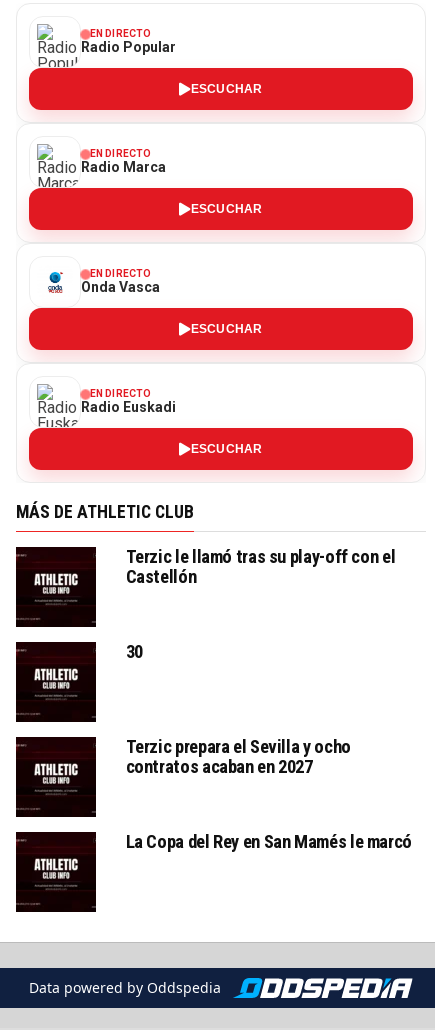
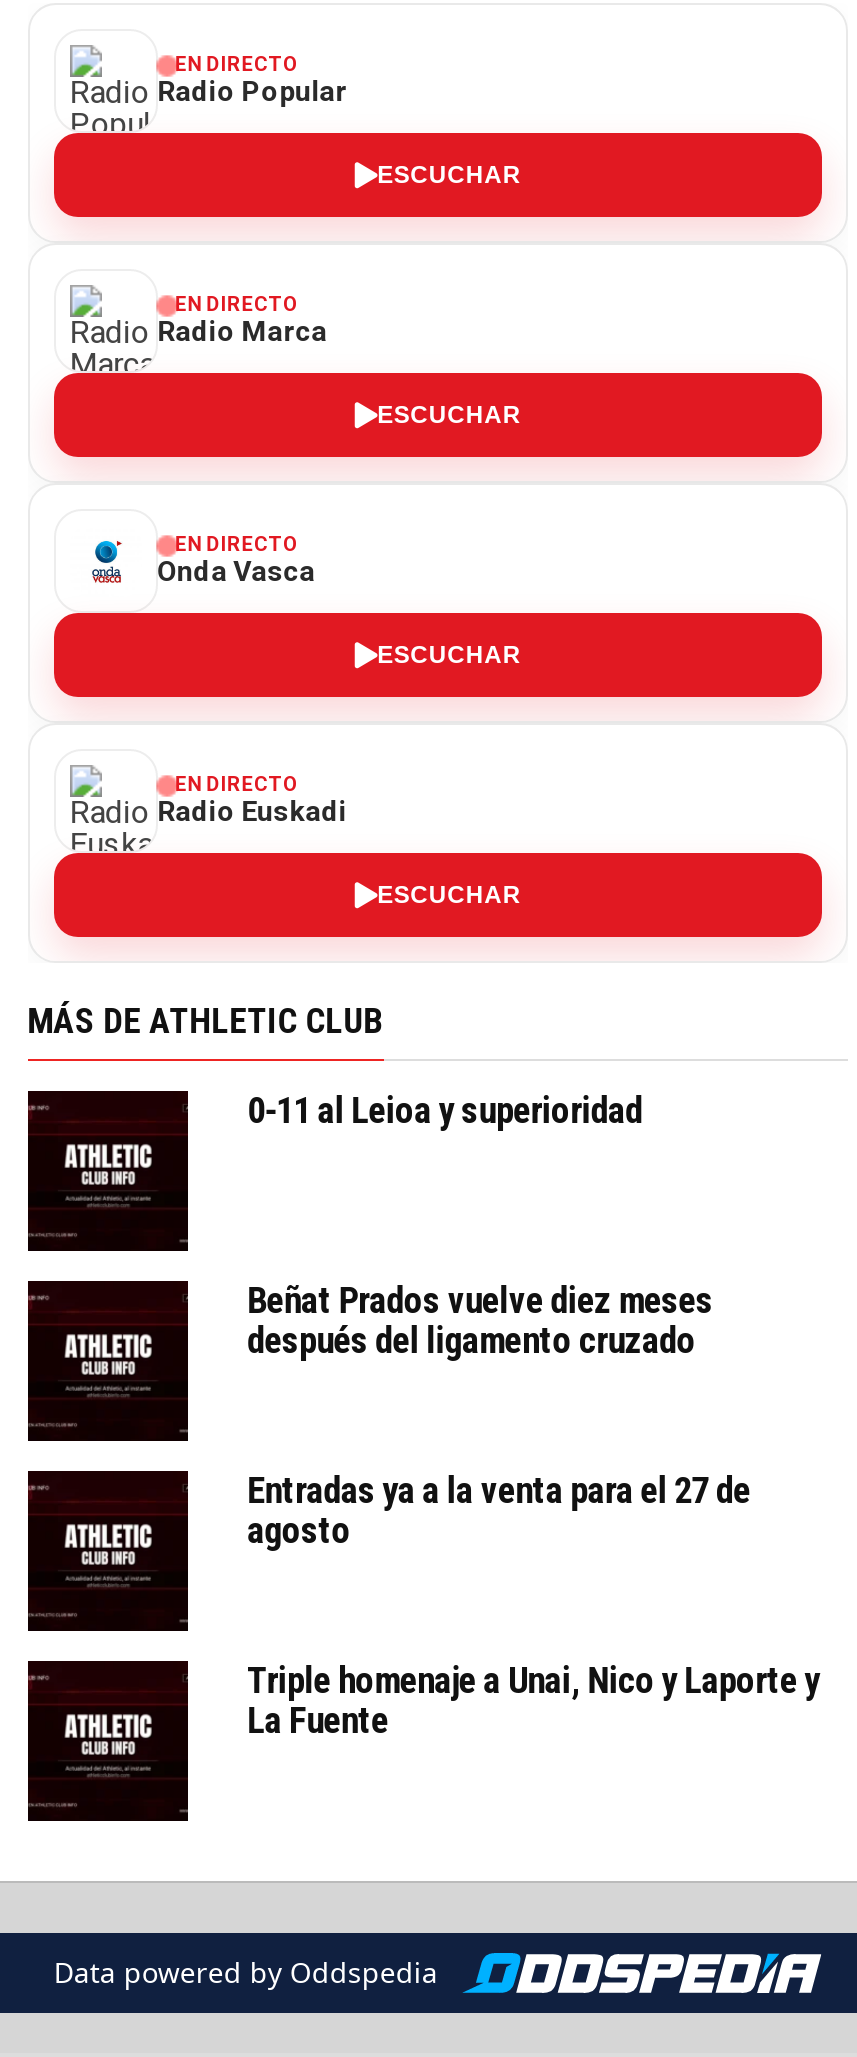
[126,546,395,587] Terzic le llamó tras su play-off con el | Castellón -> [247,1090,643,1132] 0-11 al Leioa y superioridad
[126,641,143,662] 30 -> [247,1280,713,1362] Beñat Prados vuelve diez meses | después del ligamento cruzado
[126,736,351,777] Terzic prepara el Sevilla y ocho | contratos acaban en 2027 -> [247,1470,751,1552] Entradas ya a la venta para el 27 de | agosto
[126,831,412,852] La Copa del Rey en San Mamés le marcó -> [247,1660,820,1742] Triple homenaje a Unai, Nico y Laporte y | La Fuente

